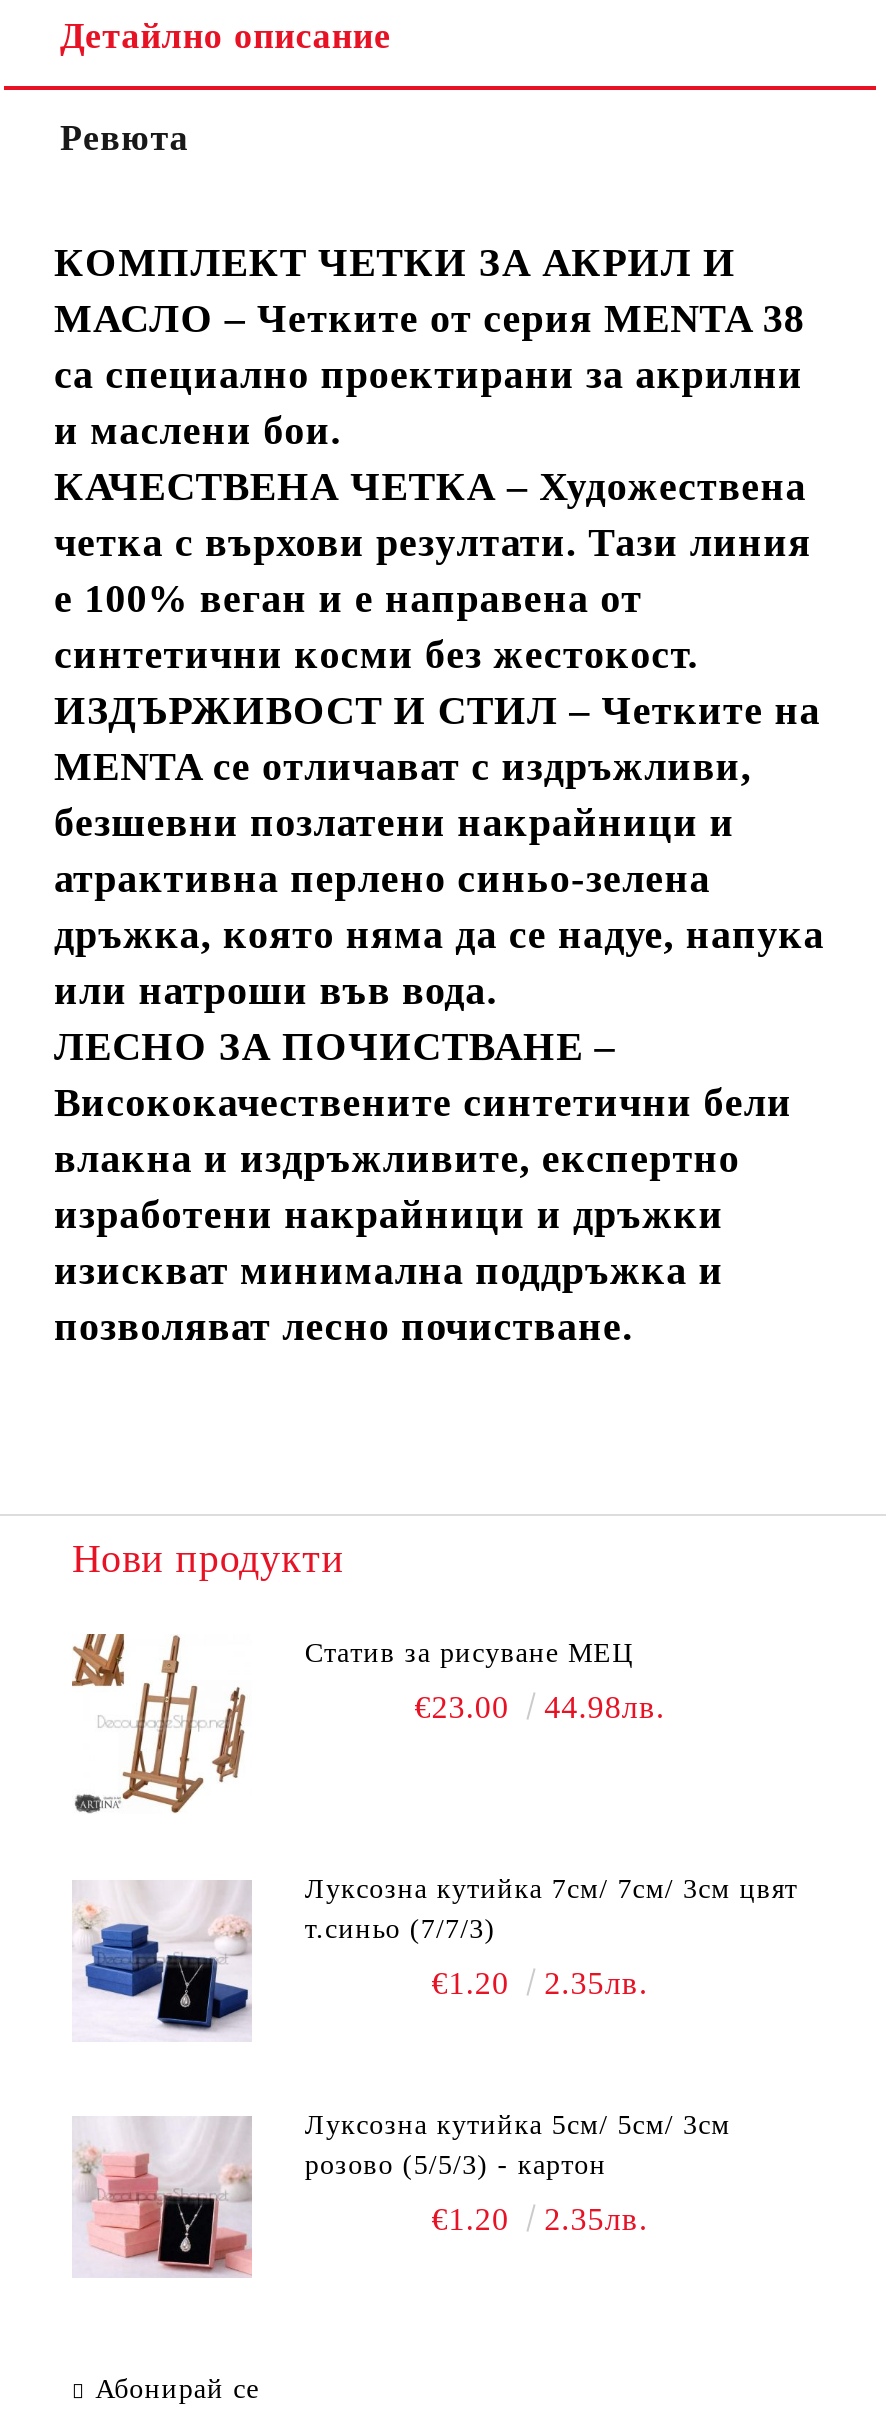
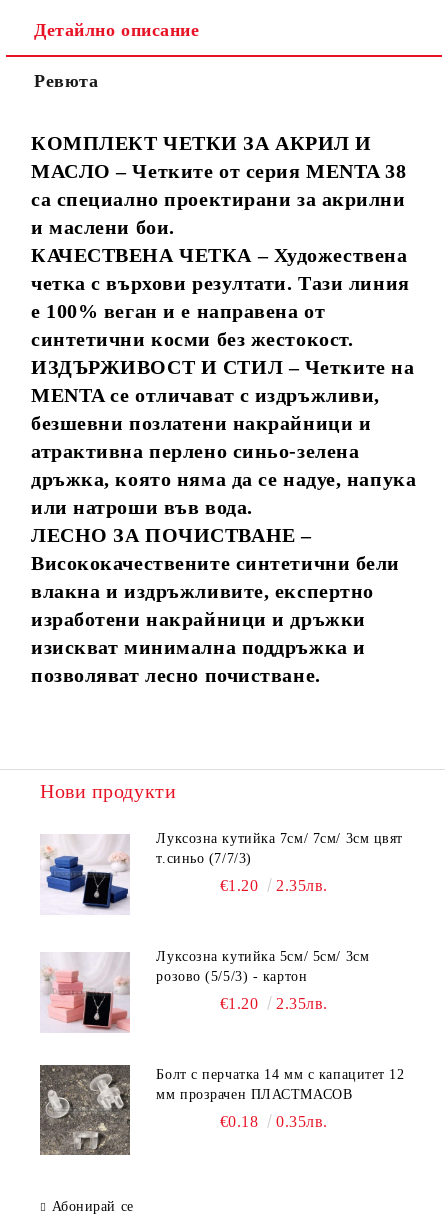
[72,1632,665,1814] [image] | Статив за рисуване МЕЦ | €23.00 | 44.98лв. -> none
moved [70,1878,648,2237] -> [39,833,328,1012]: [image] | т.синьо (7/7/3) | €1.20 | 2.35лв. | розово (5/5/3) - картон | €1.20 | 2.35лв.
none -> [39,1064,404,1156] [image] | Болт с перчатка 14 мм с капацитет 12 | мм прозрачен ПЛАСТМАСОВ | €0.18 | 0.35лв.

